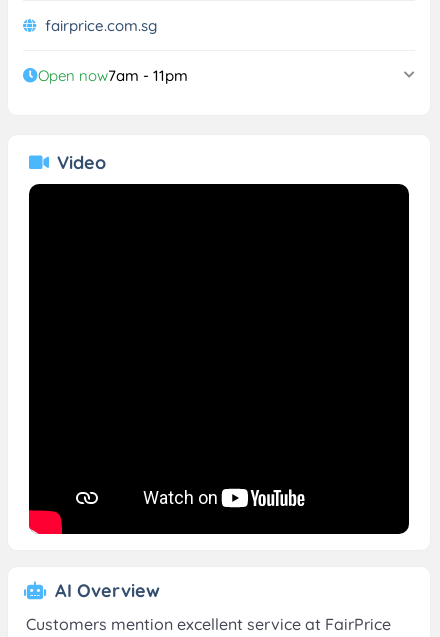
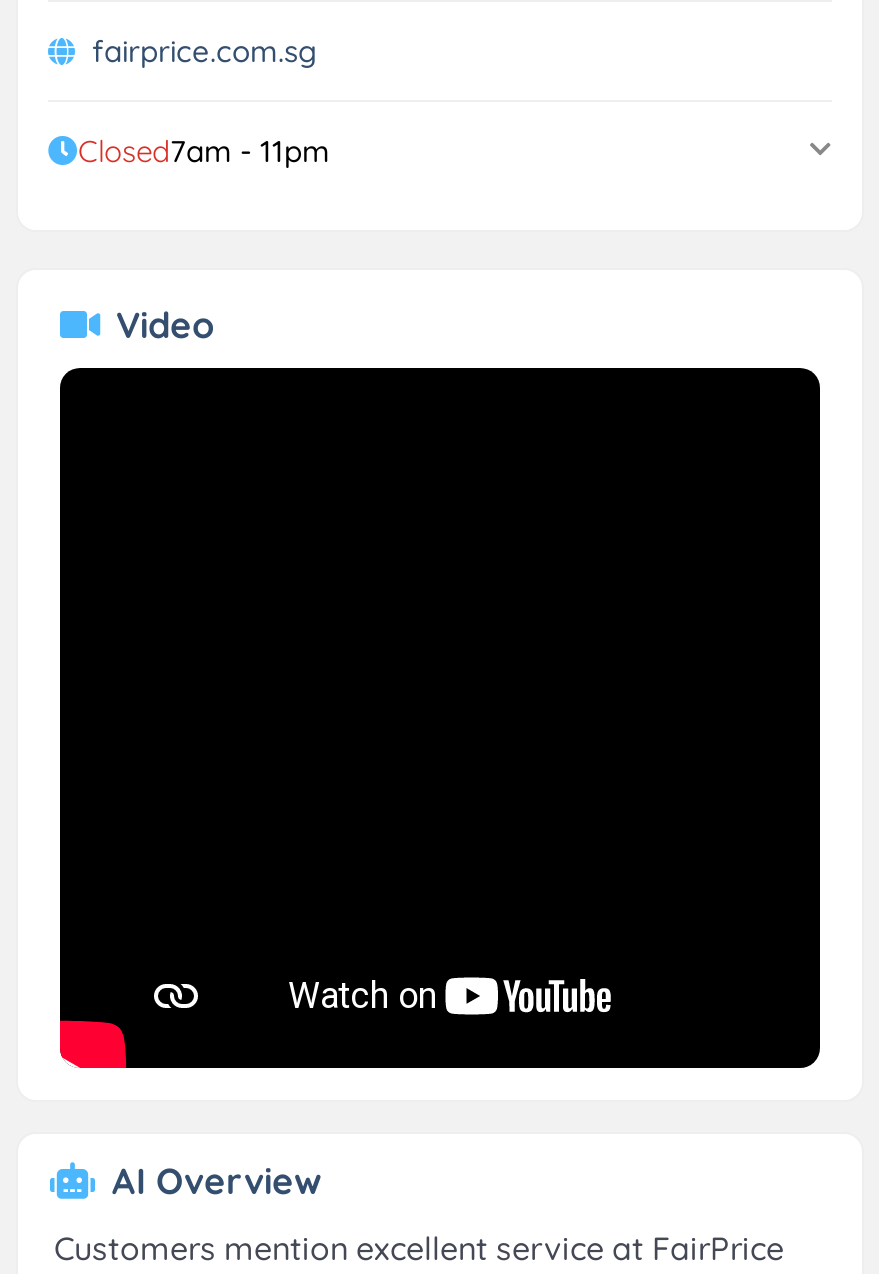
[38,66,188,85] Open now7am - 11pm -> [78,132,330,170] Closed7am - 11pm

